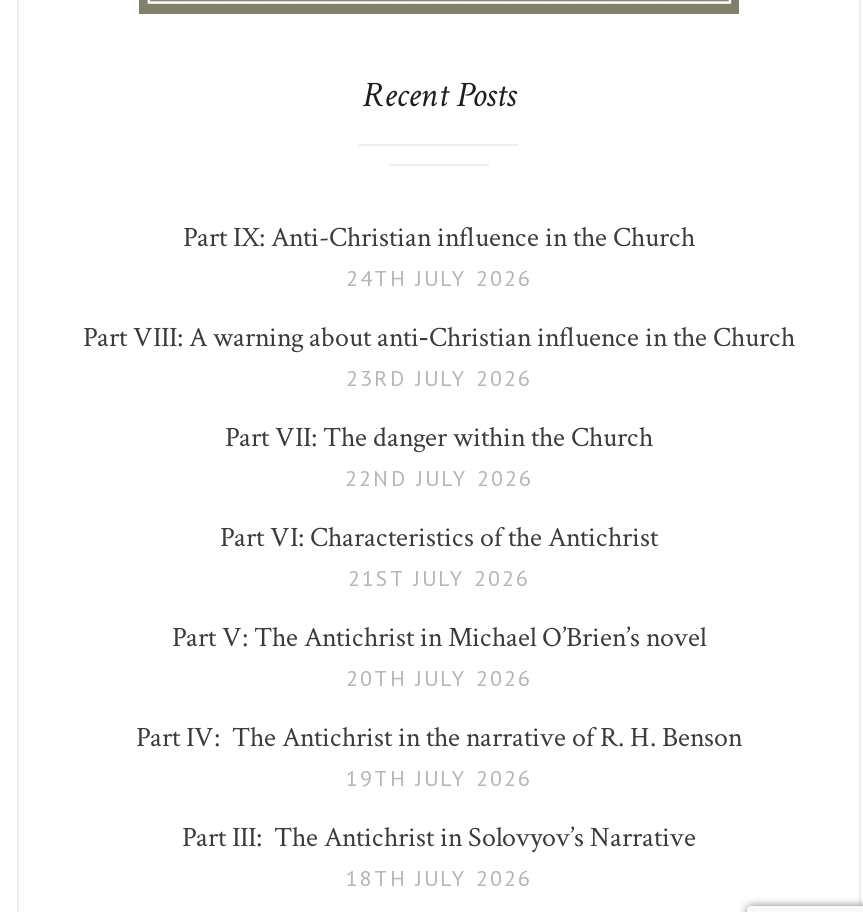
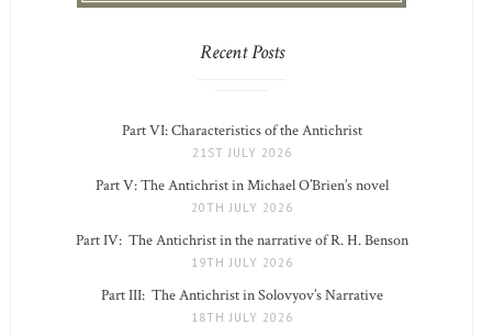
[83,220,795,492] Part IX: Anti-Christian influence in the Church | 24TH JULY 2026 | Part VIII: A warning about anti‑Christian influence in the Church | 23RD JULY 2026 | Part VII: The danger within the Church | 22ND JULY 2026 -> none

